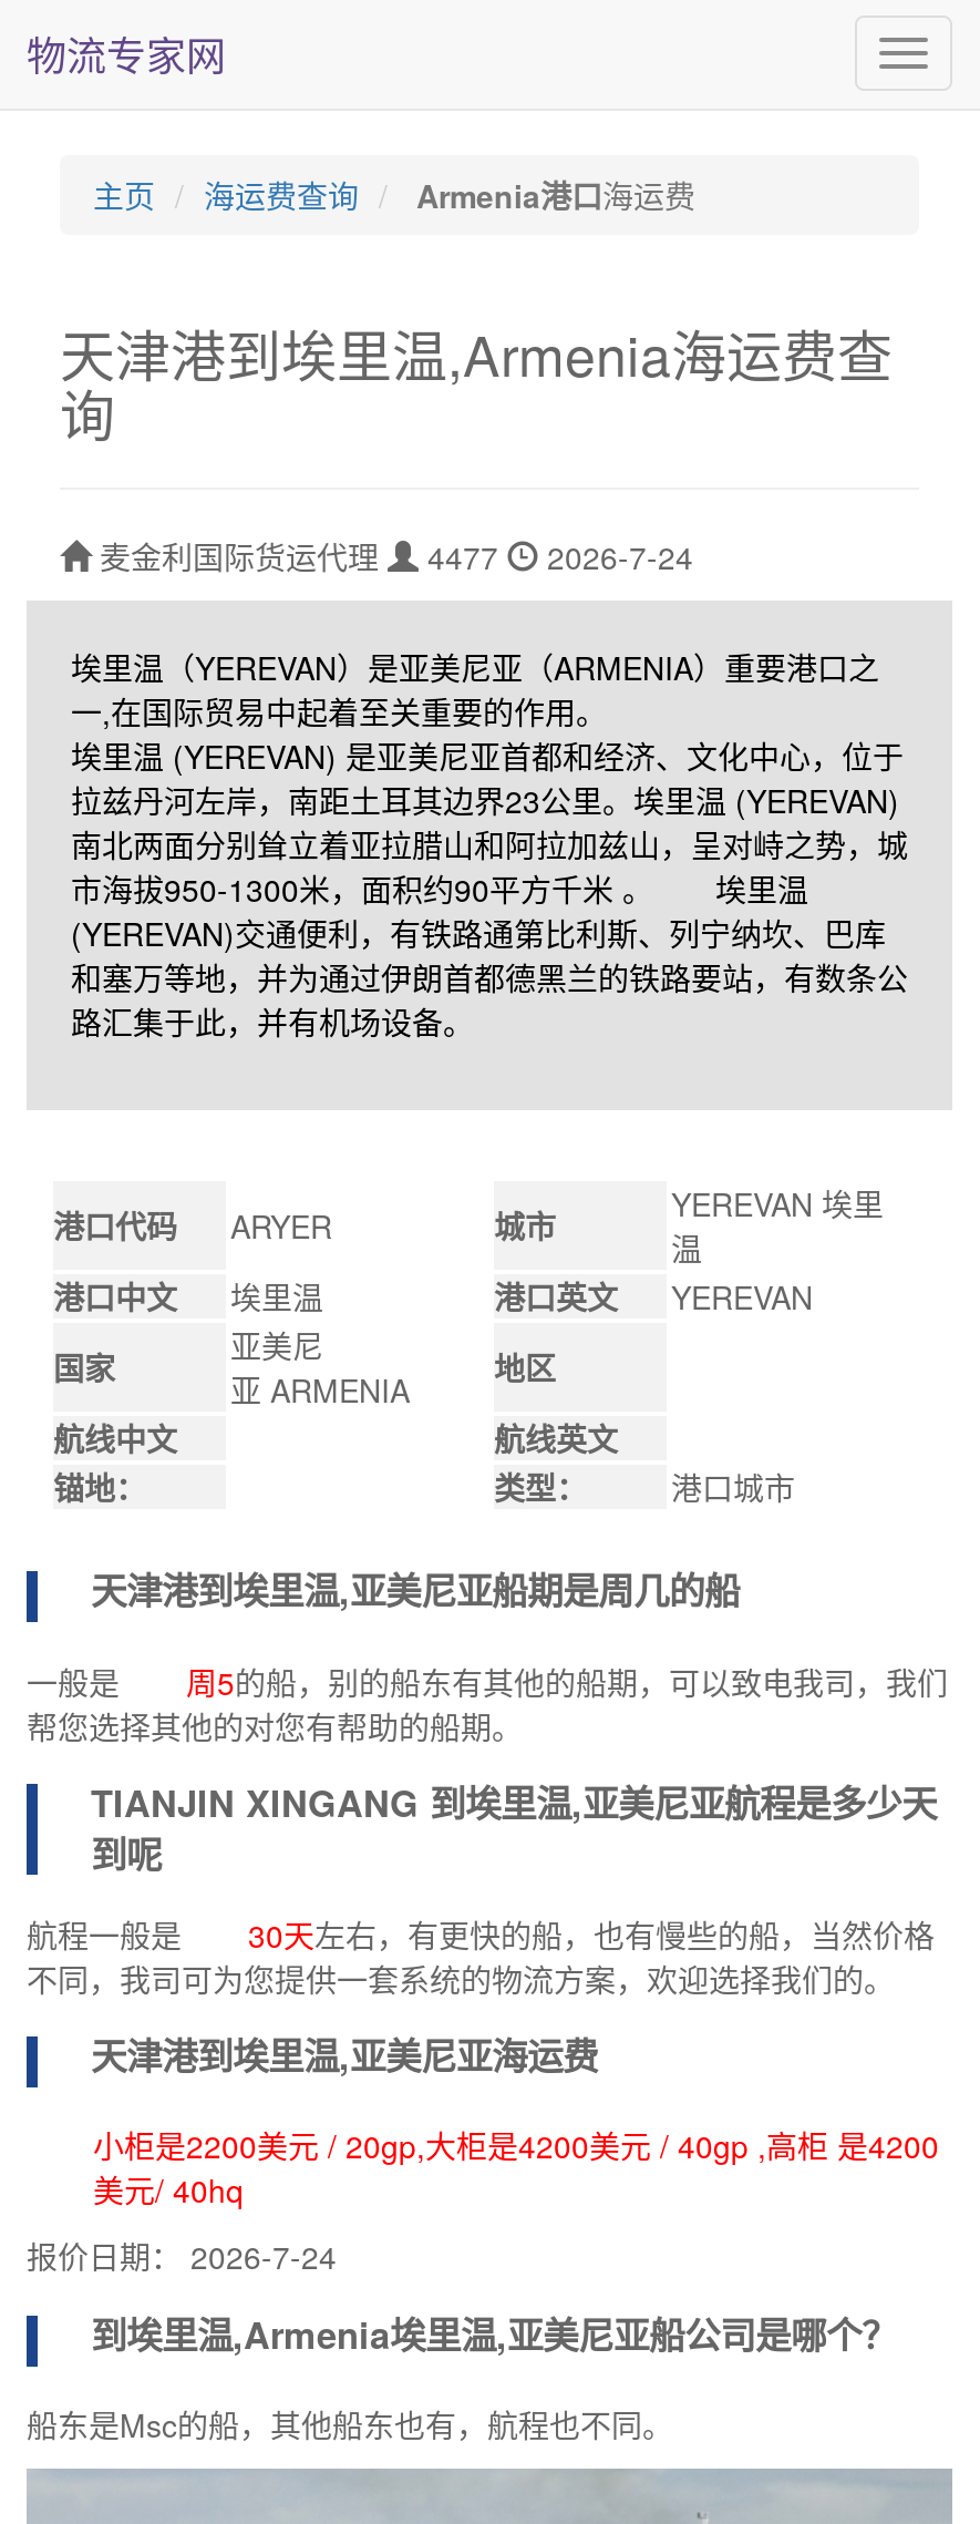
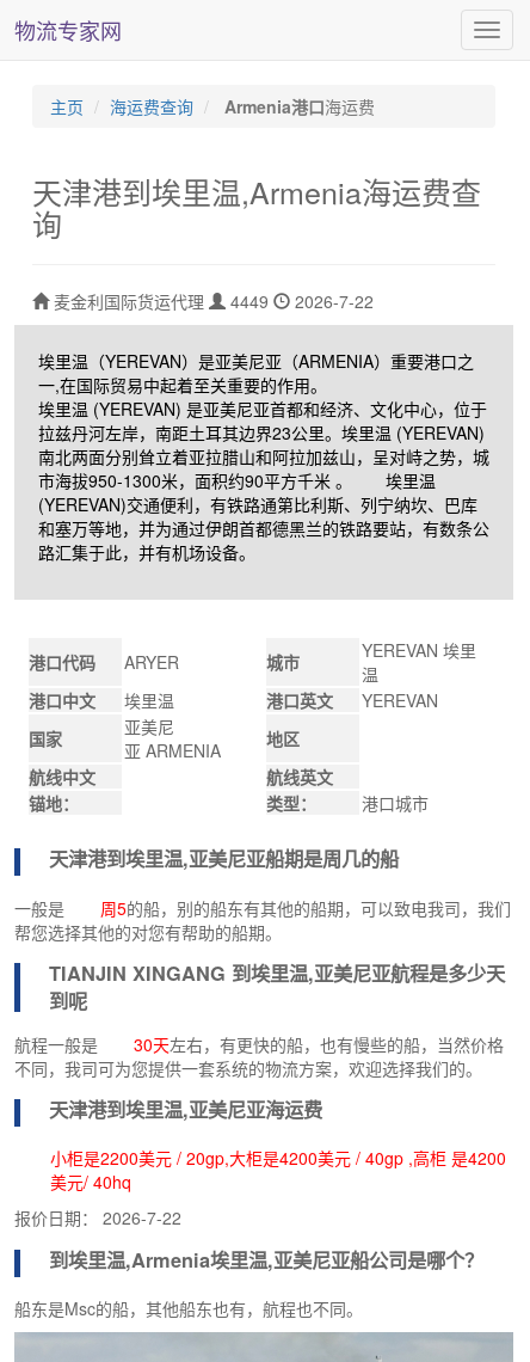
[419,534,507,578] 4477 -> [226,289,273,313] 4449
[547,534,693,578] 2026-7-24 -> [295,289,374,313] 2026-7-22
[27,2234,337,2278] 报价日期：2026-7-24 -> [14,1206,181,1230] 报价日期：2026-7-22

